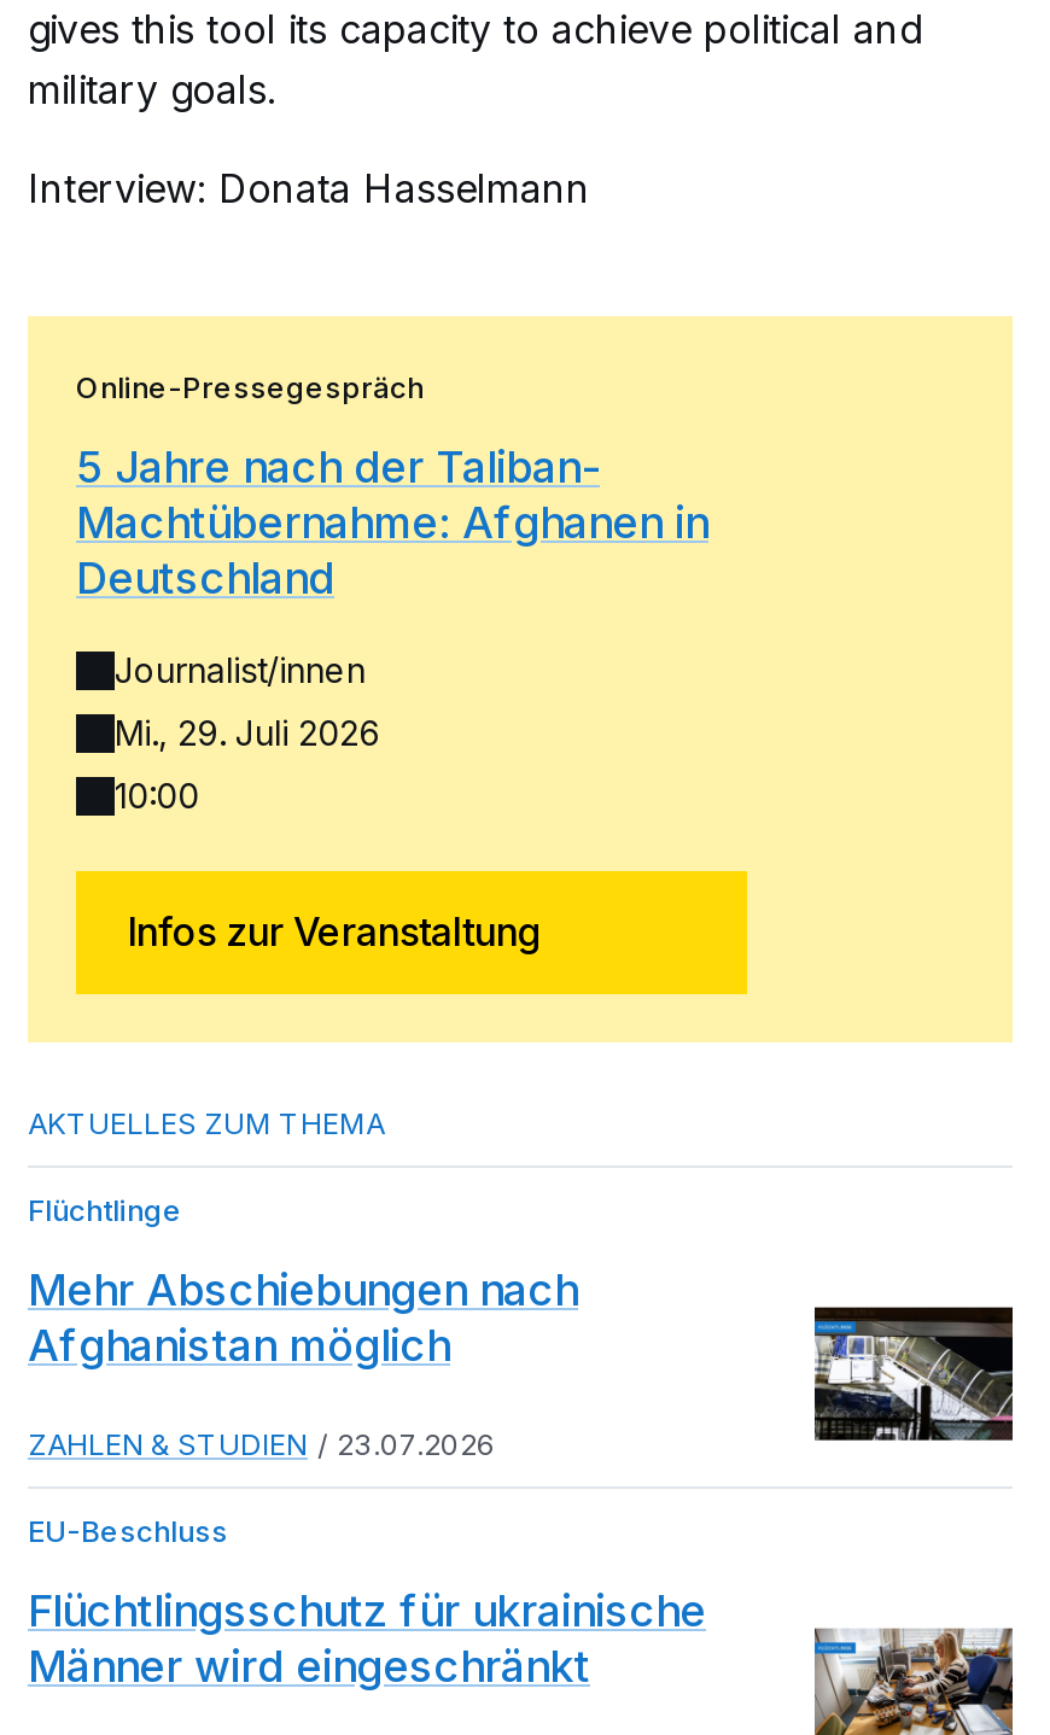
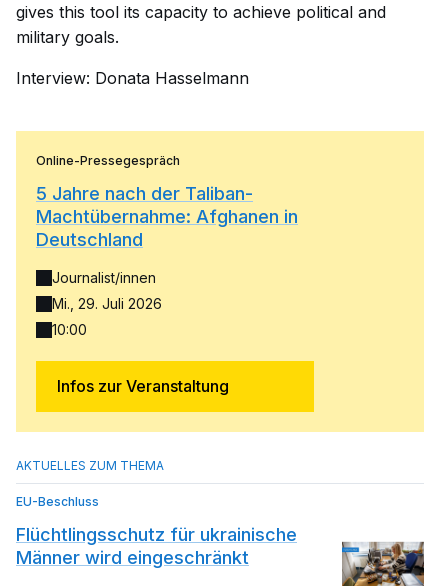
[28,1193,578,1463] Flüchtlinge | Mehr Abschiebungen nach | Afghanistan möglich | ZAHLEN & STUDIEN | 23.07.2026 -> none
[815,1305,1015,1443] [image] -> none

